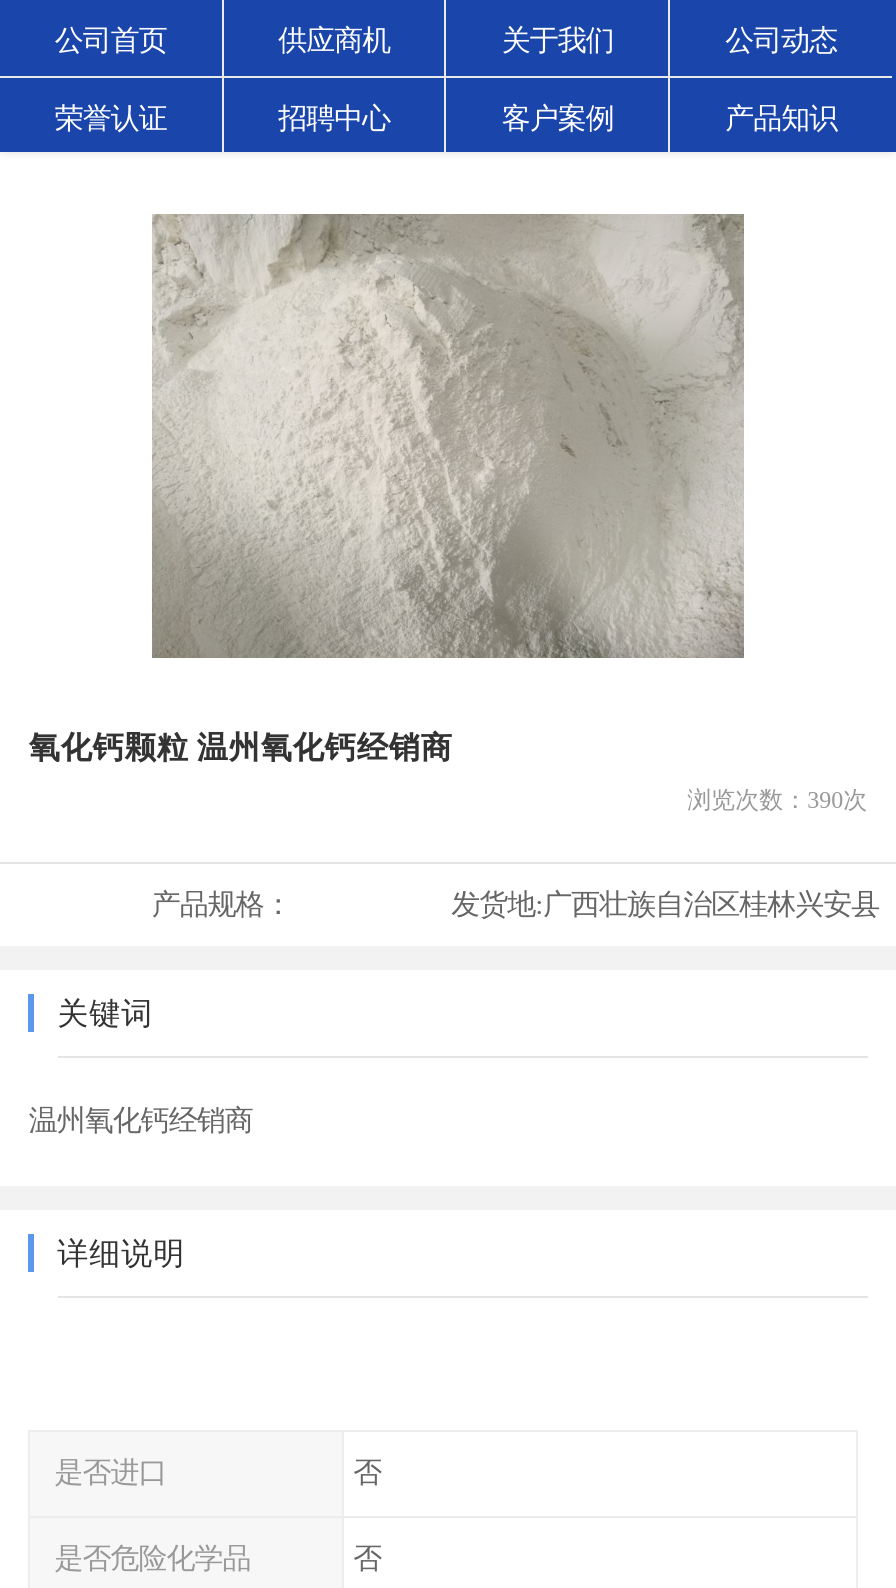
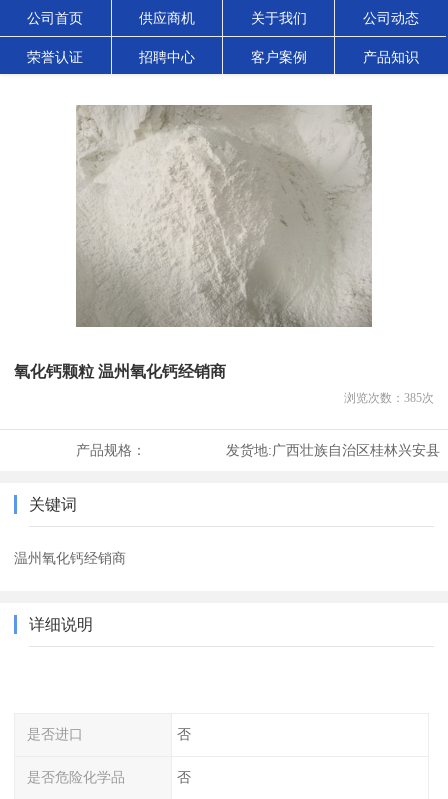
[687,786,867,814] 浏览次数：390次 -> [344,391,434,405] 浏览次数：385次

